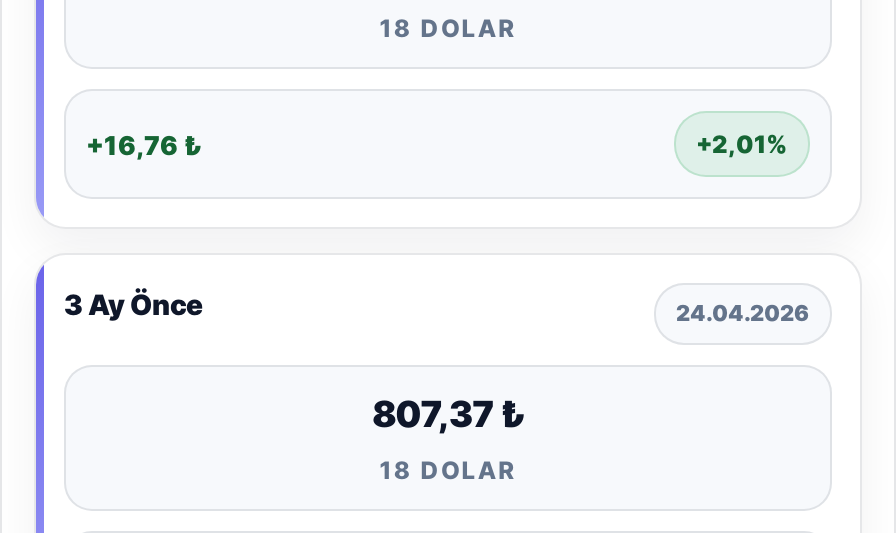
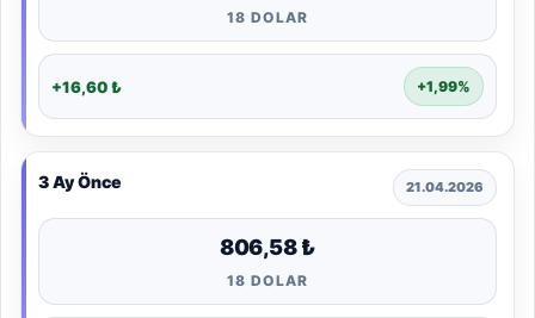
[86,128,202,160] +16,76 ₺ -> [51,77,122,96] +16,60 ₺
[696,129,788,159] +2,01% -> [417,77,471,95] +1,99%
[676,299,810,327] 24.04.2026 -> [406,179,484,195] 21.04.2026
[372,393,524,435] 807,37 ₺ -> [220,235,315,260] 806,58 ₺

